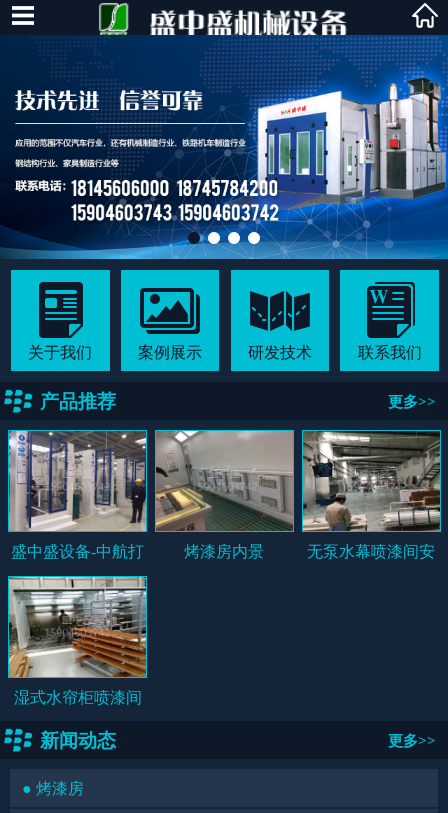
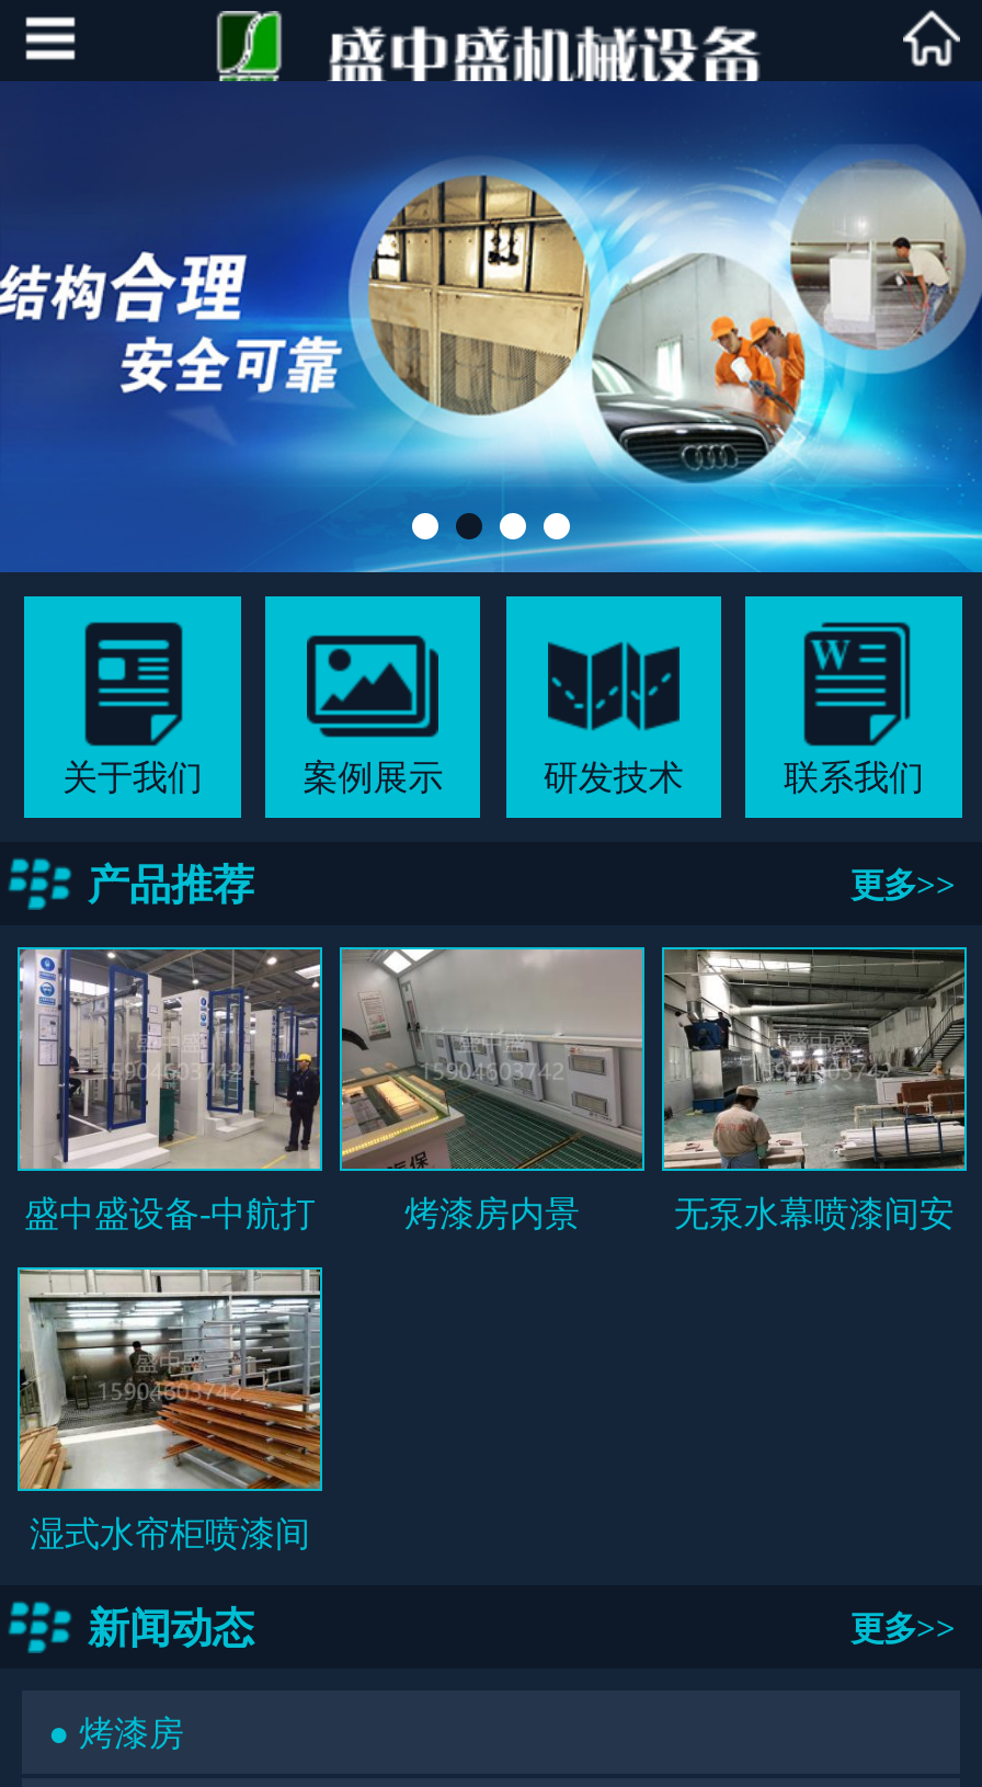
[3,36,445,259] [image] -> [7,86,975,572] [image]

